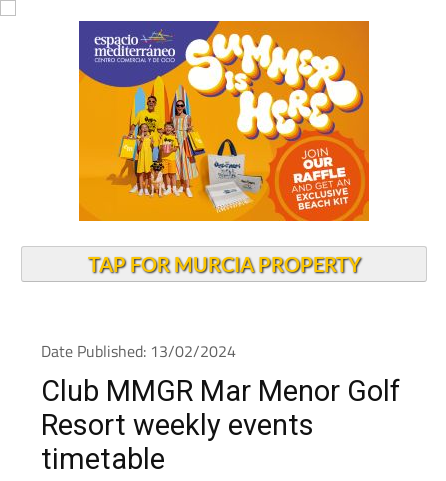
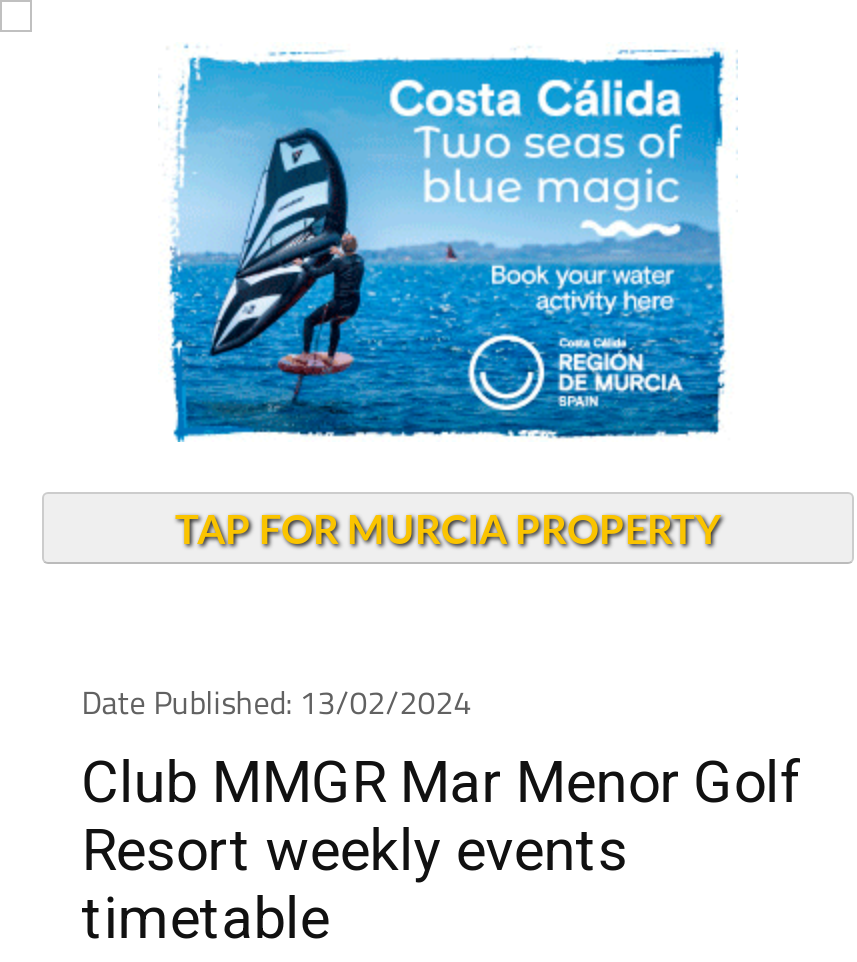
[78,20,370,222] [image] -> [158,42,738,444] [image]

